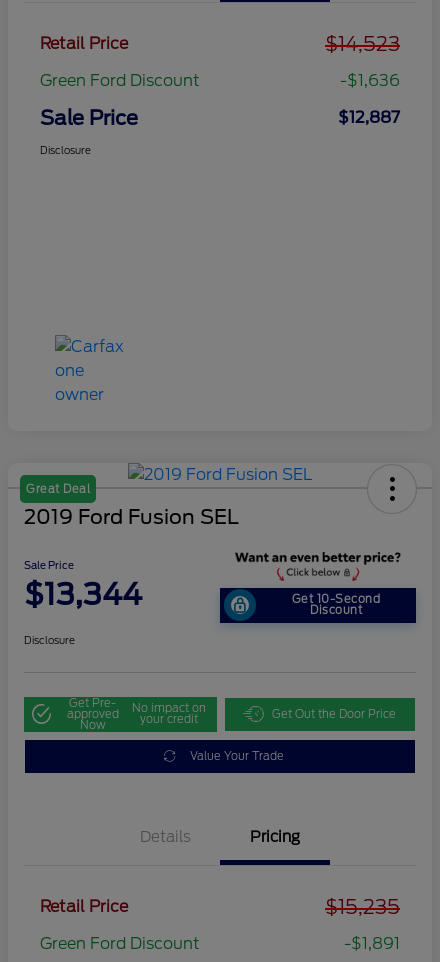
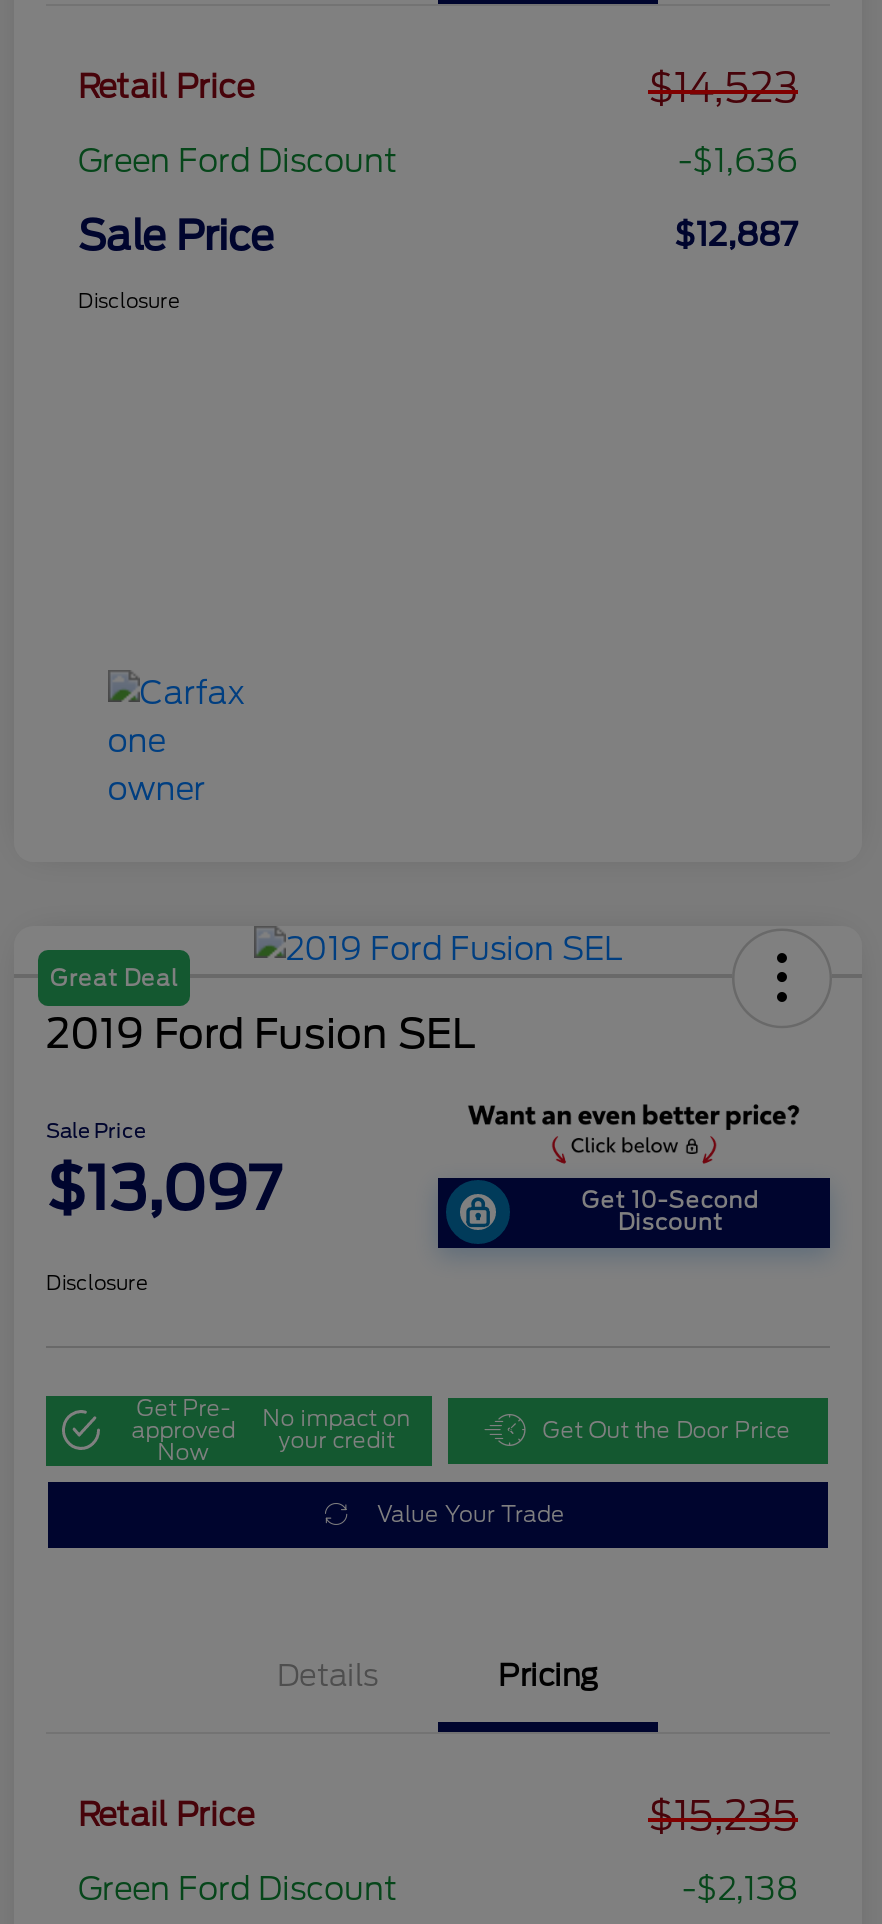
[24,576,142,612] $13,344 -> [46,1153,280,1225] $13,097
[344,934,400,953] -$1,891 -> [682,1869,798,1907] -$2,138

